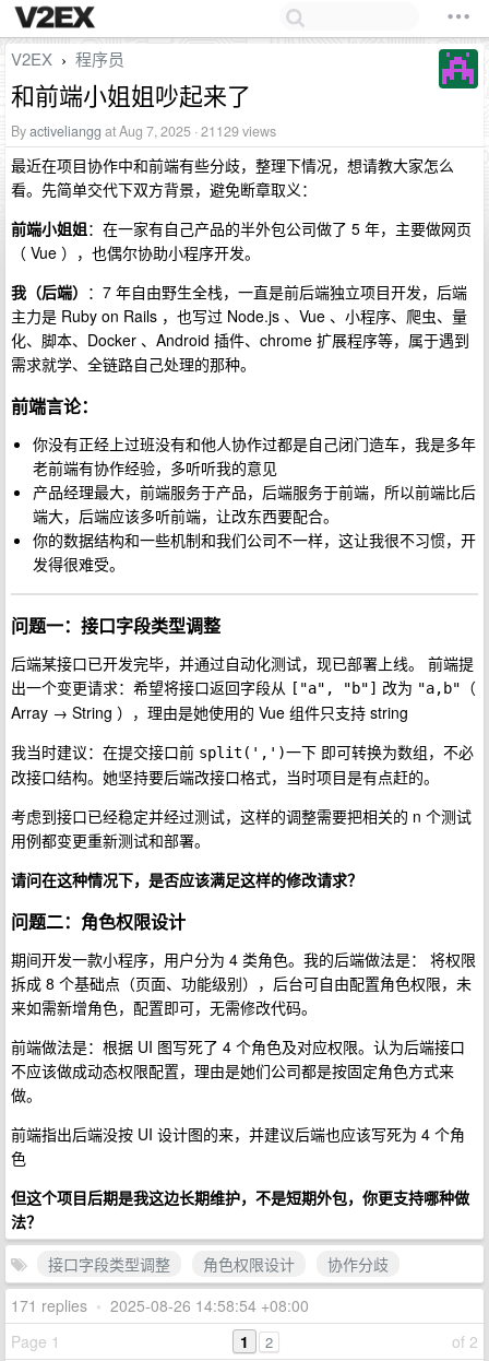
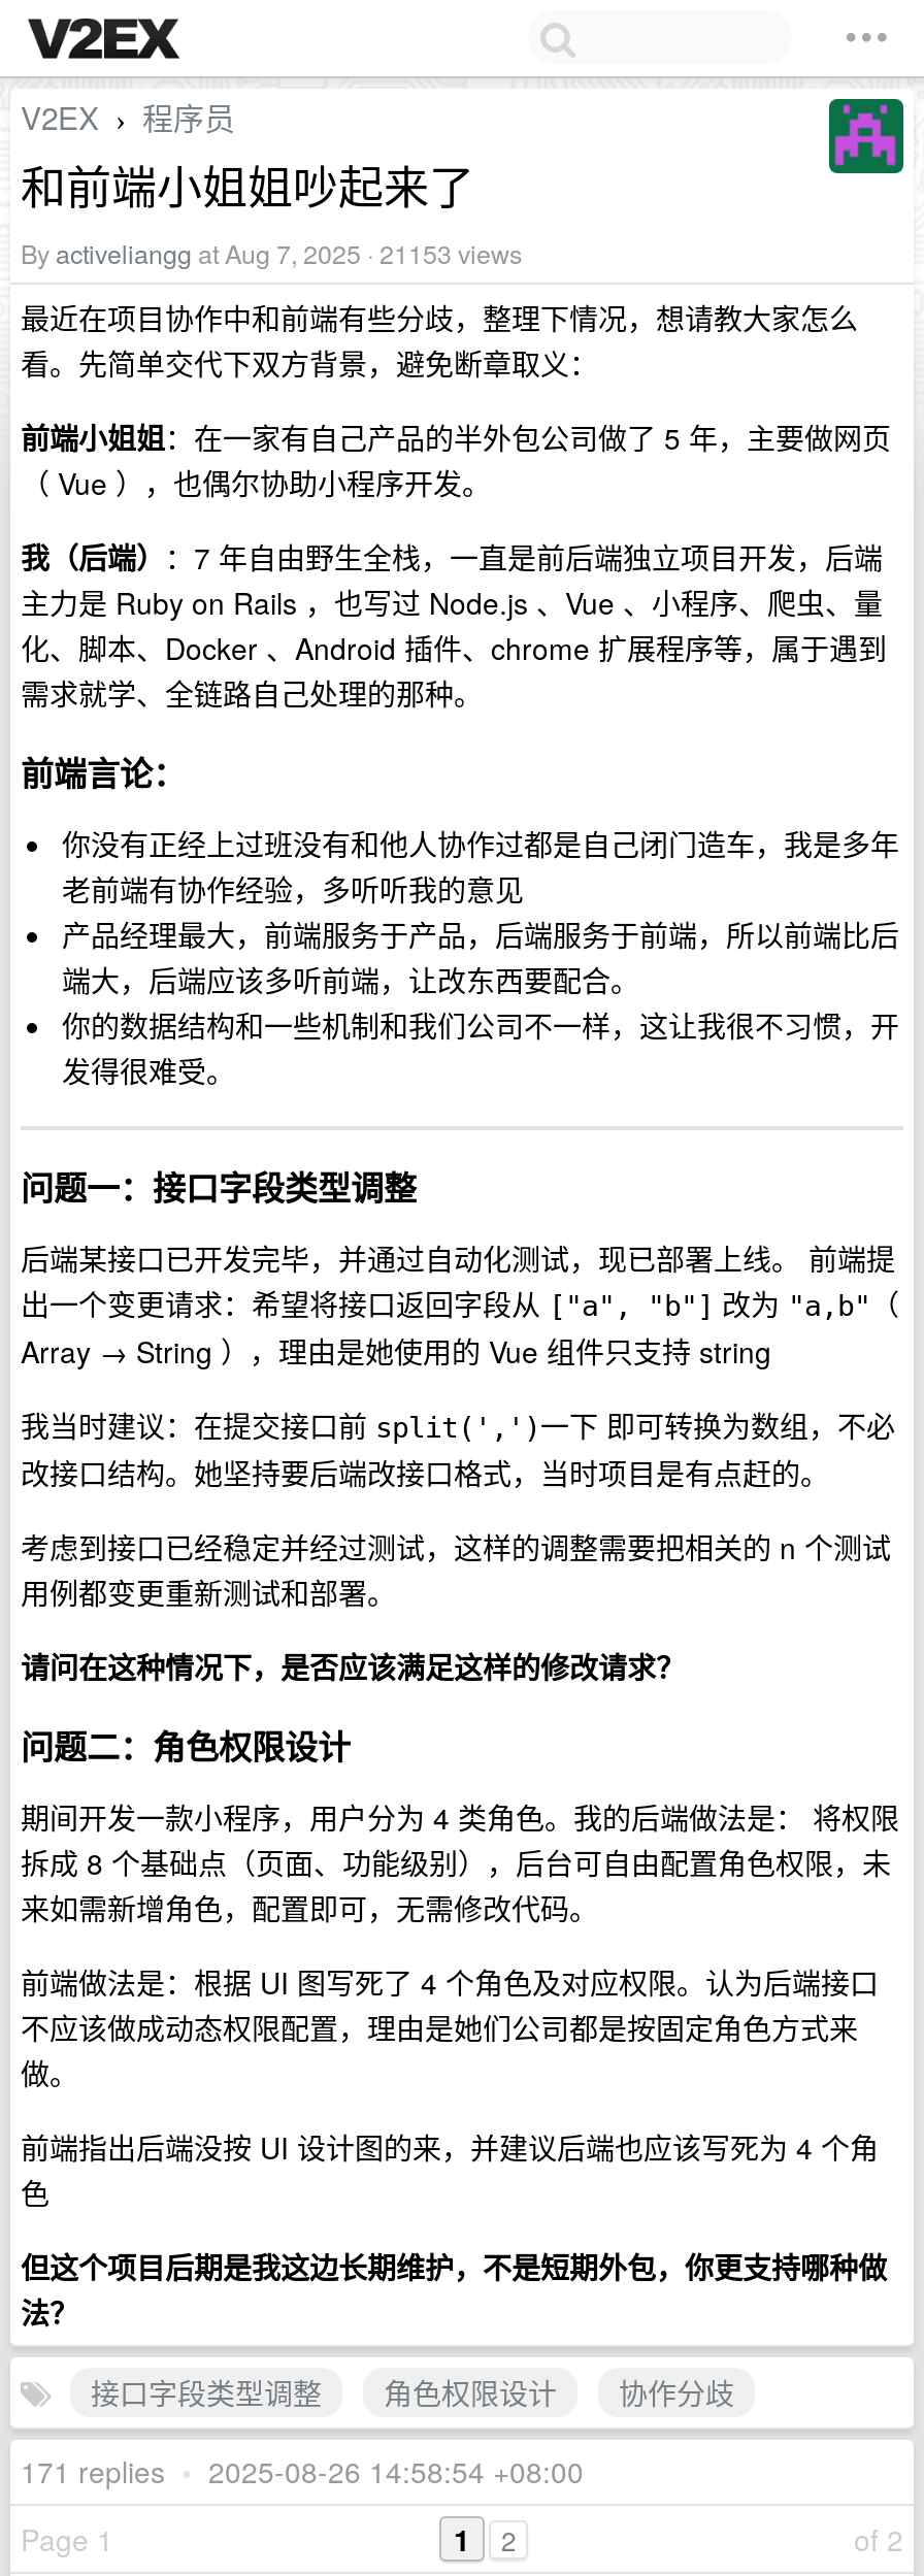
[11,121,276,141] By activeliangg at Aug 7, 2025 · 21129 views -> [21,235,522,272] By activeliangg at Aug 7, 2025 · 21153 views

